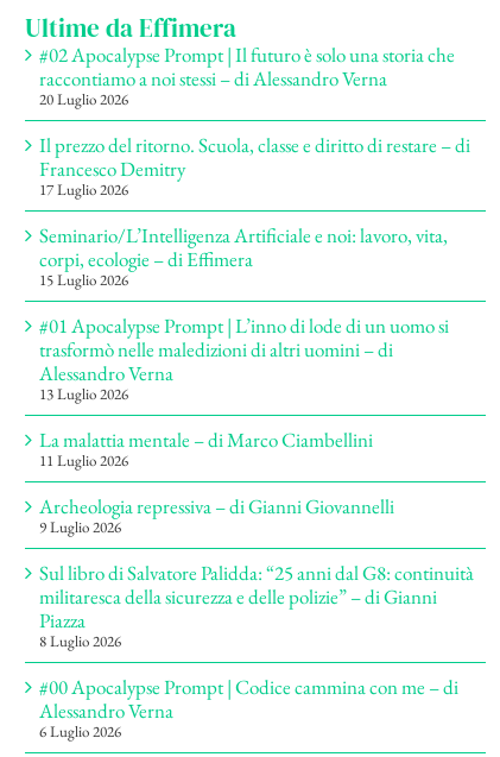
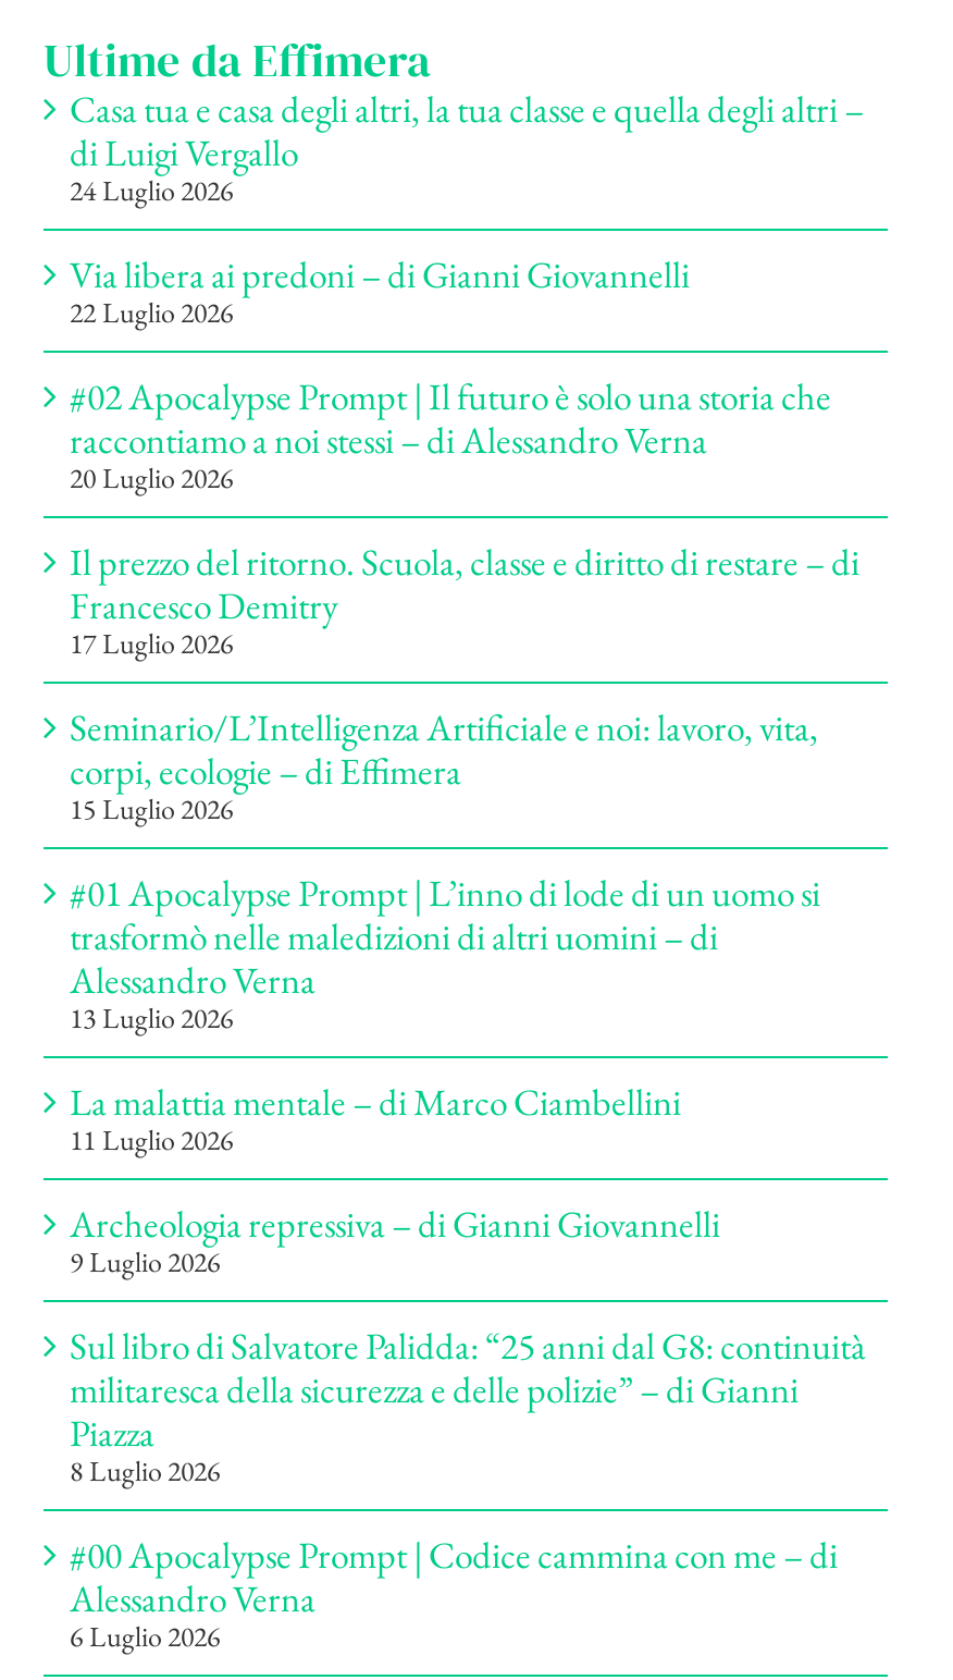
none -> [70,84,864,330] Casa tua e casa degli altri, la tua classe e quella degli altri – | di Luigi Vergallo | 24 Luglio 2026 | Via libera ai predoni – di Gianni Giovannelli | 22 Luglio 2026

